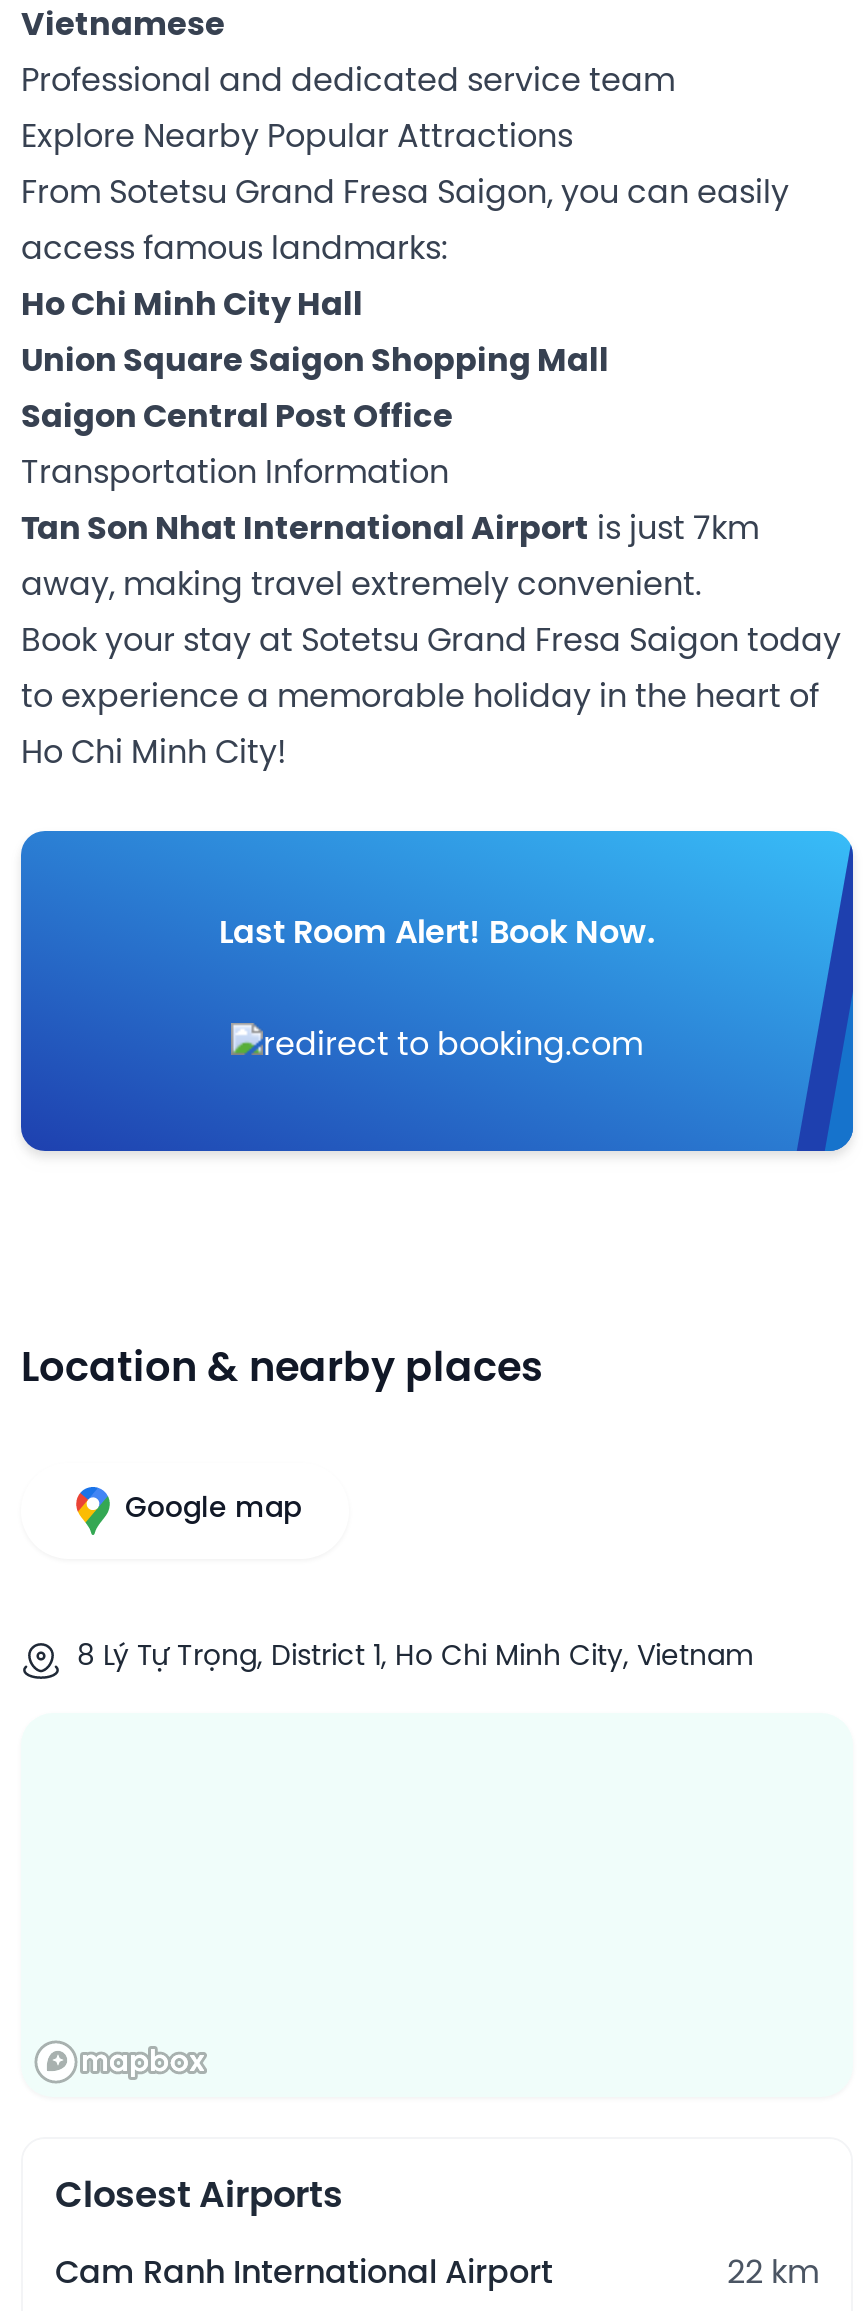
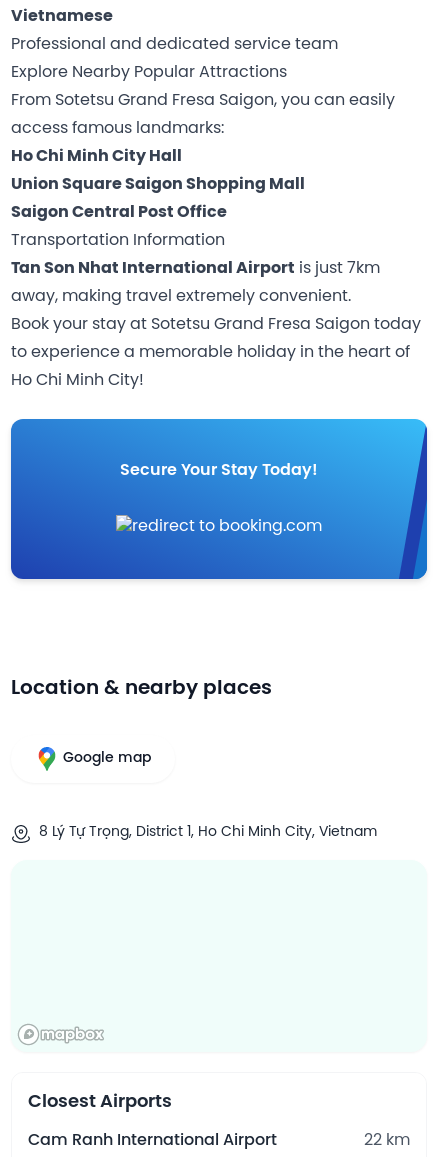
[219,916,655,950] Last Room Alert! Book Now. -> [120,462,318,479] Secure Your Stay Today!

